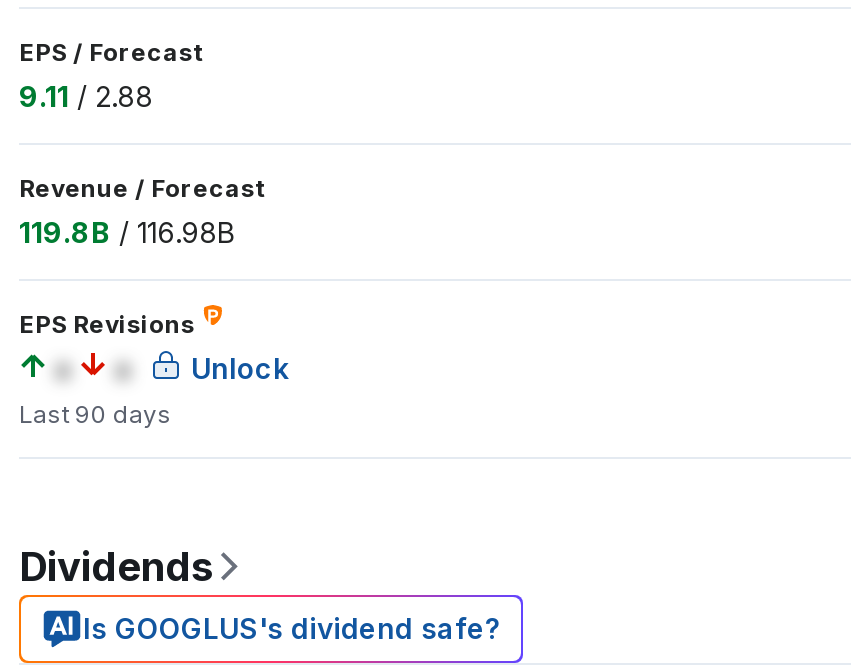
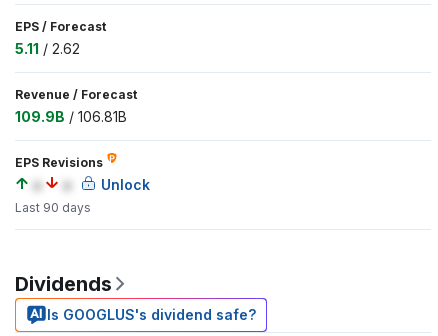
[19,79,153,113] 9.11 / 2.88 -> [15,40,80,57] 5.11 / 2.62
[19,215,235,249] 119.8B / 116.98B -> [15,108,127,125] 109.9B / 106.81B

